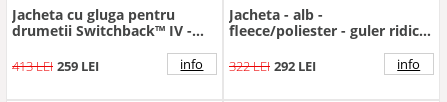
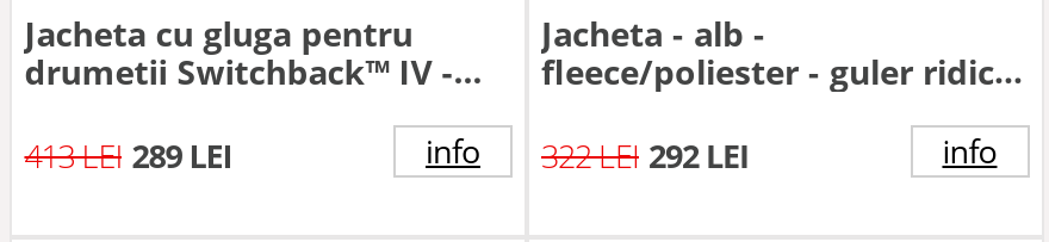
[57,57,99,75] 259 LEI -> [132,134,232,177] 289 LEI

